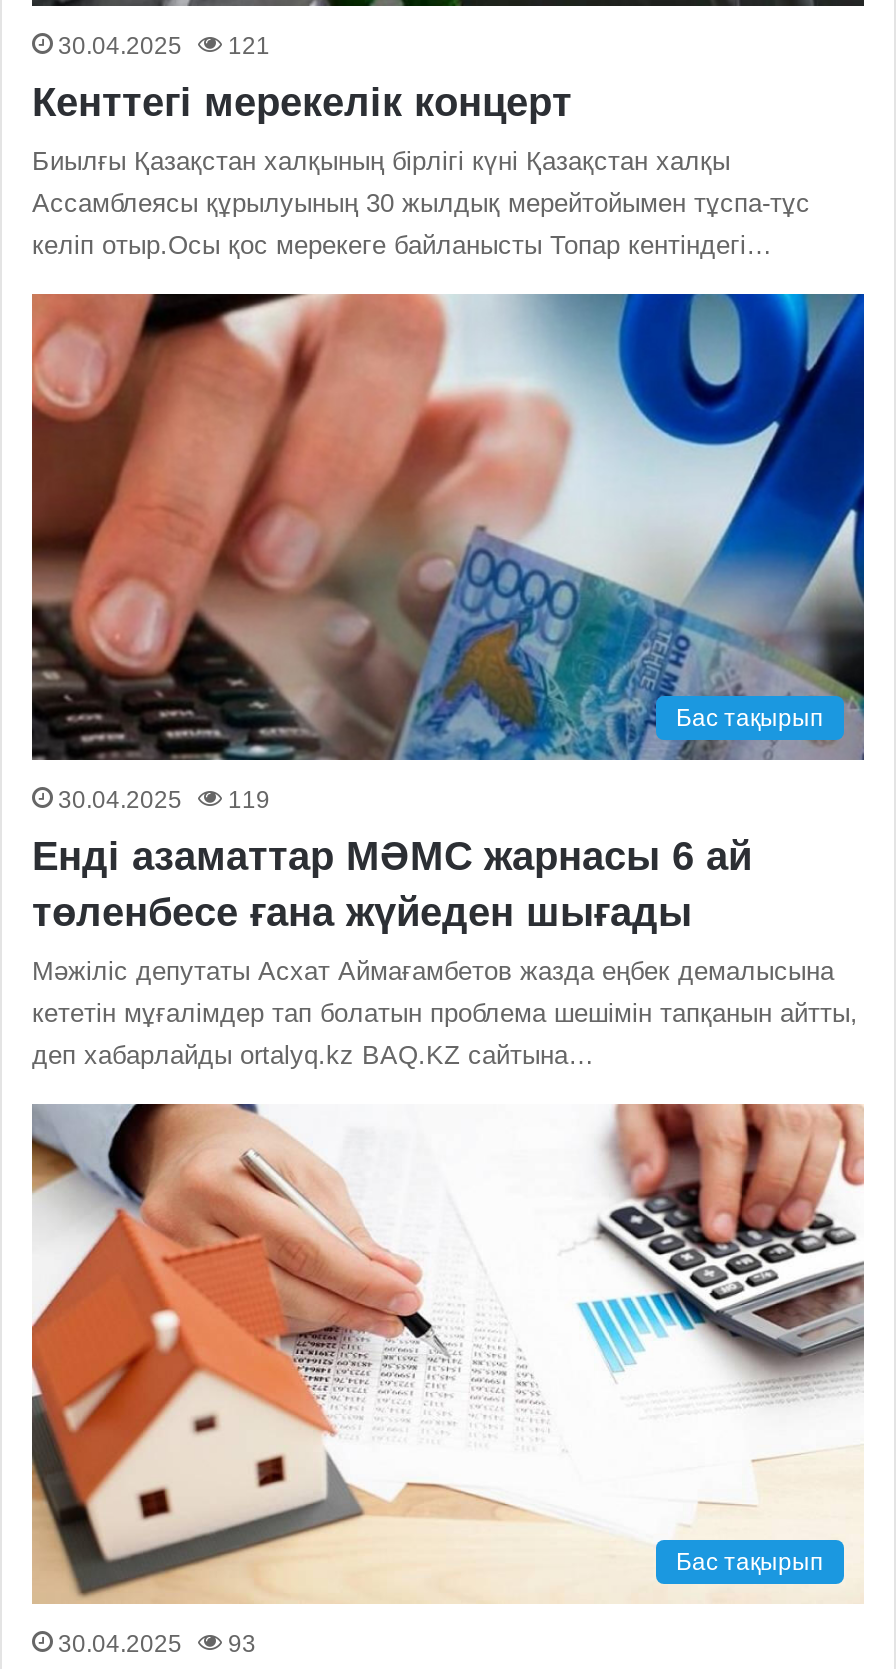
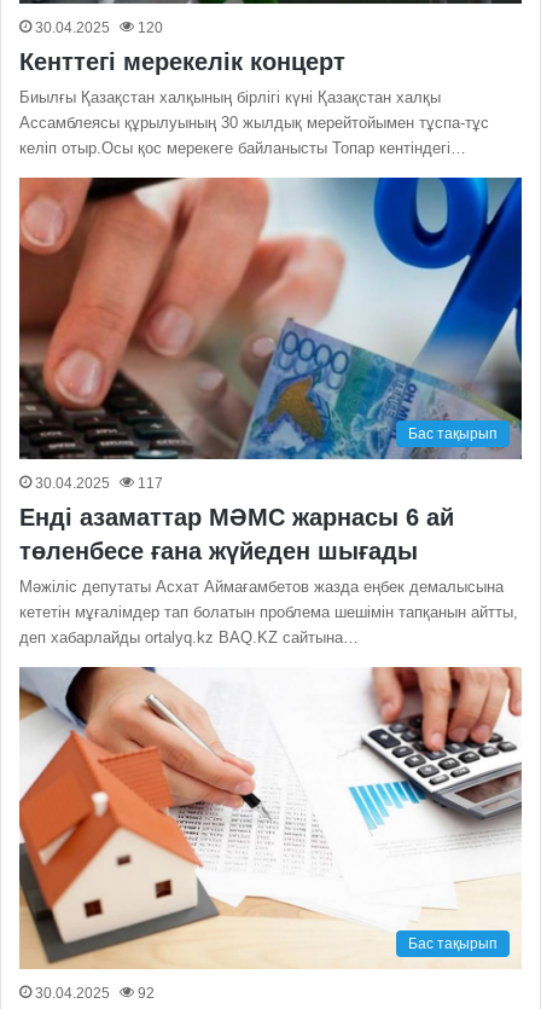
[58,32,270,60] 30.04.2025 121 -> [35,20,163,36] 30.04.2025 120
[58,786,270,814] 30.04.2025 119 -> [35,475,163,492] 30.04.2025 117
[58,1630,256,1658] 30.04.2025 93 -> [35,985,155,1002] 30.04.2025 92

